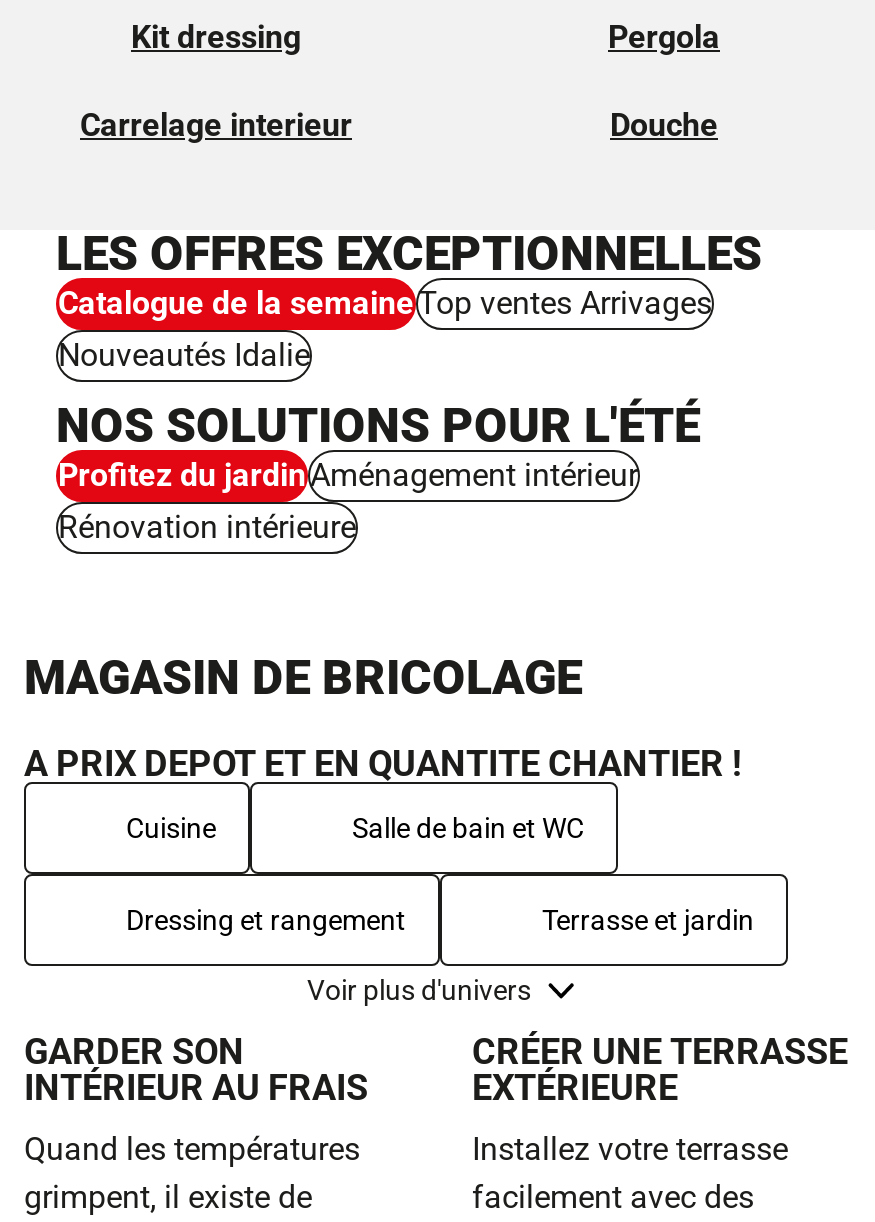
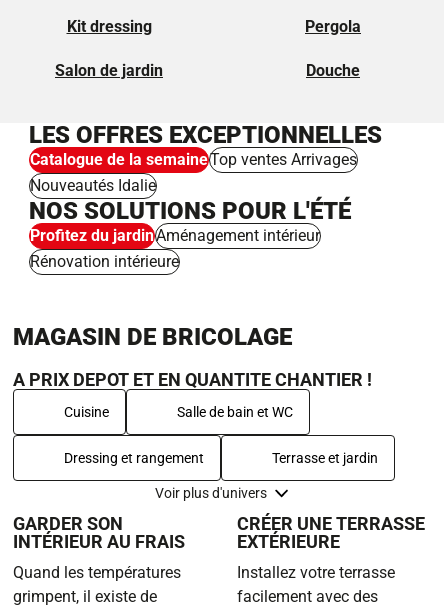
[80,106,352,144] Carrelage interieur -> [55,61,163,80] Salon de jardin

